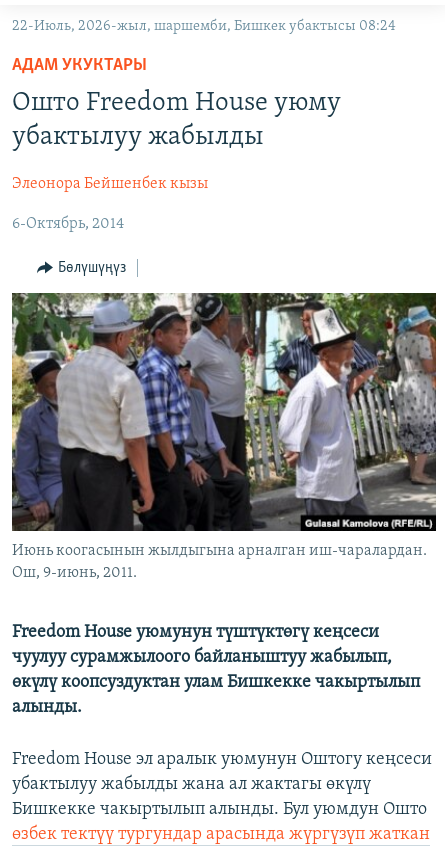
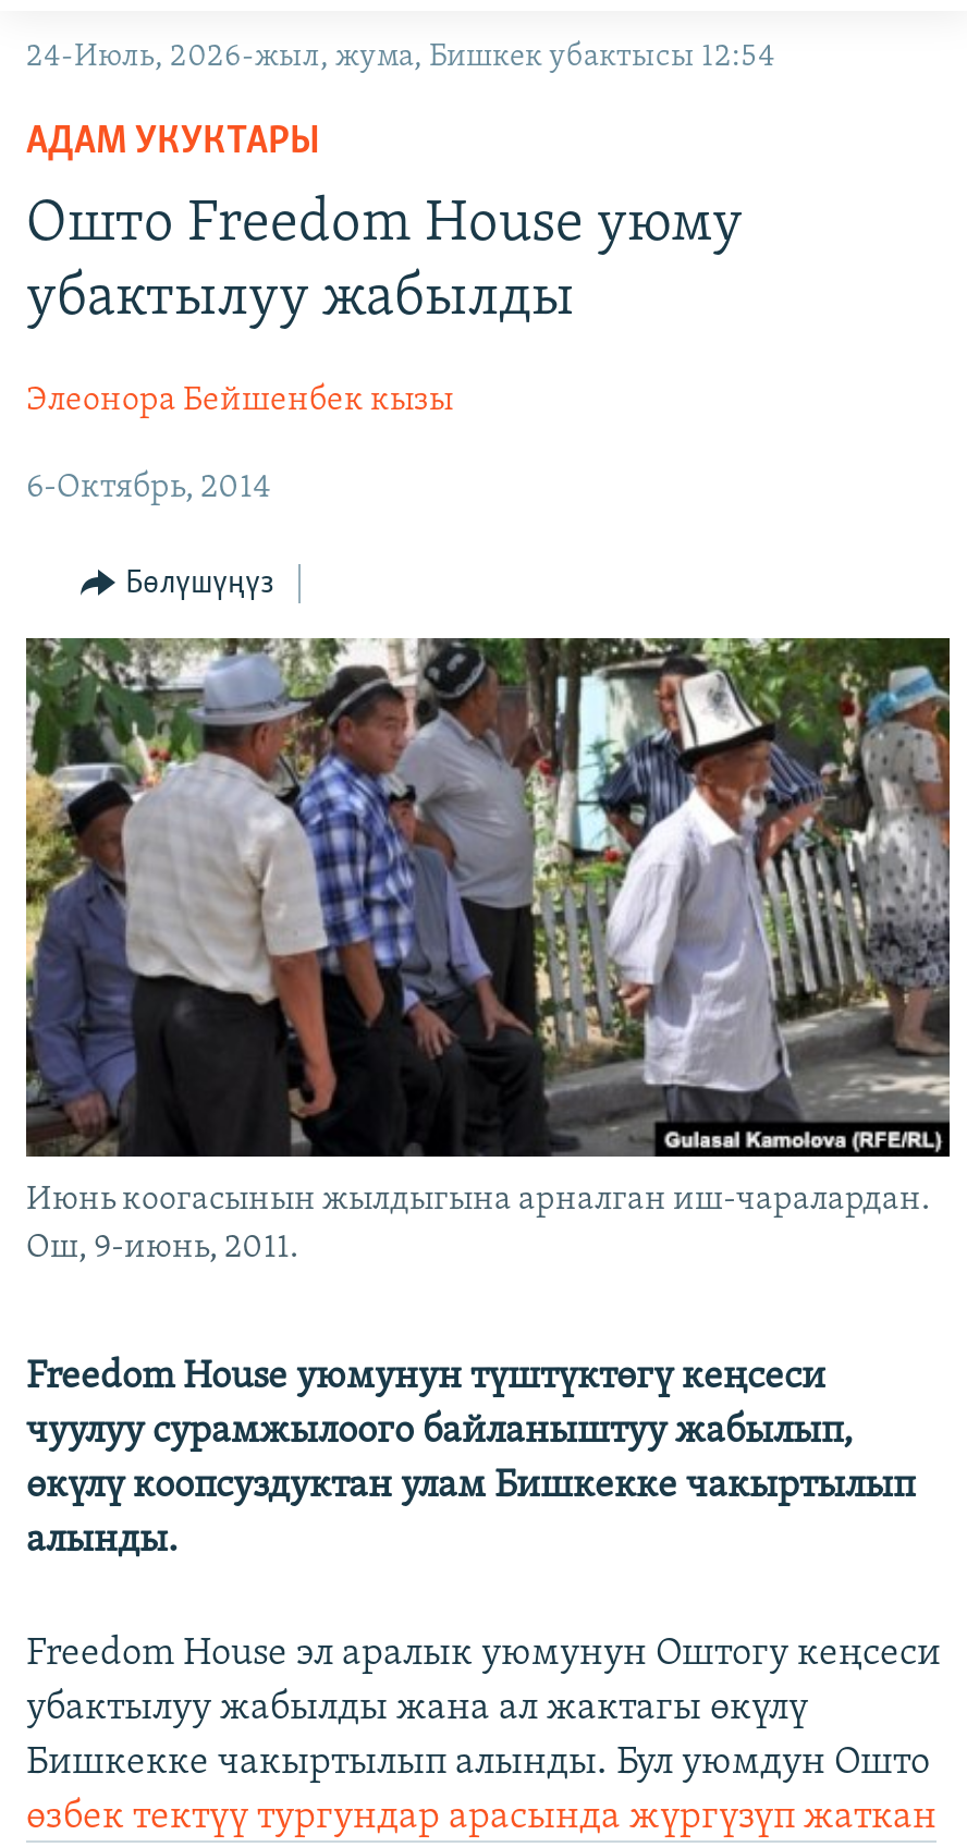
[12,19,396,34] 22-Июль, 2026-жыл, шаршемби, Бишкек убактысы 08:24 -> [26,41,775,74] 24-Июль, 2026-жыл, жума, Бишкек убактысы 12:54

